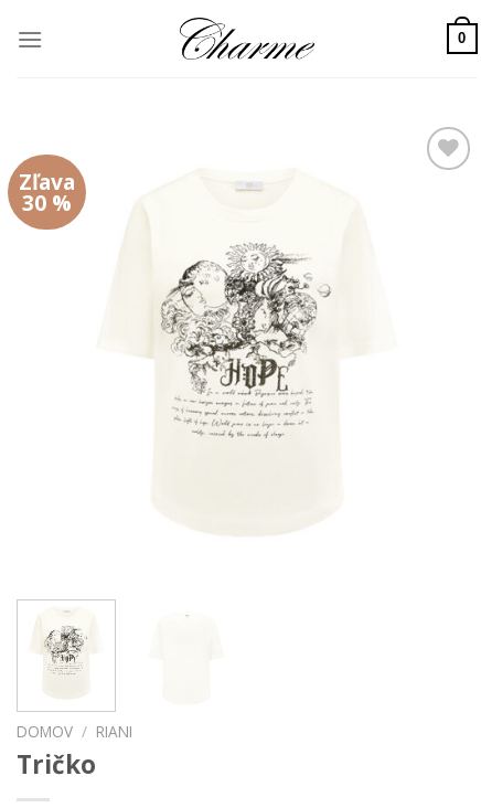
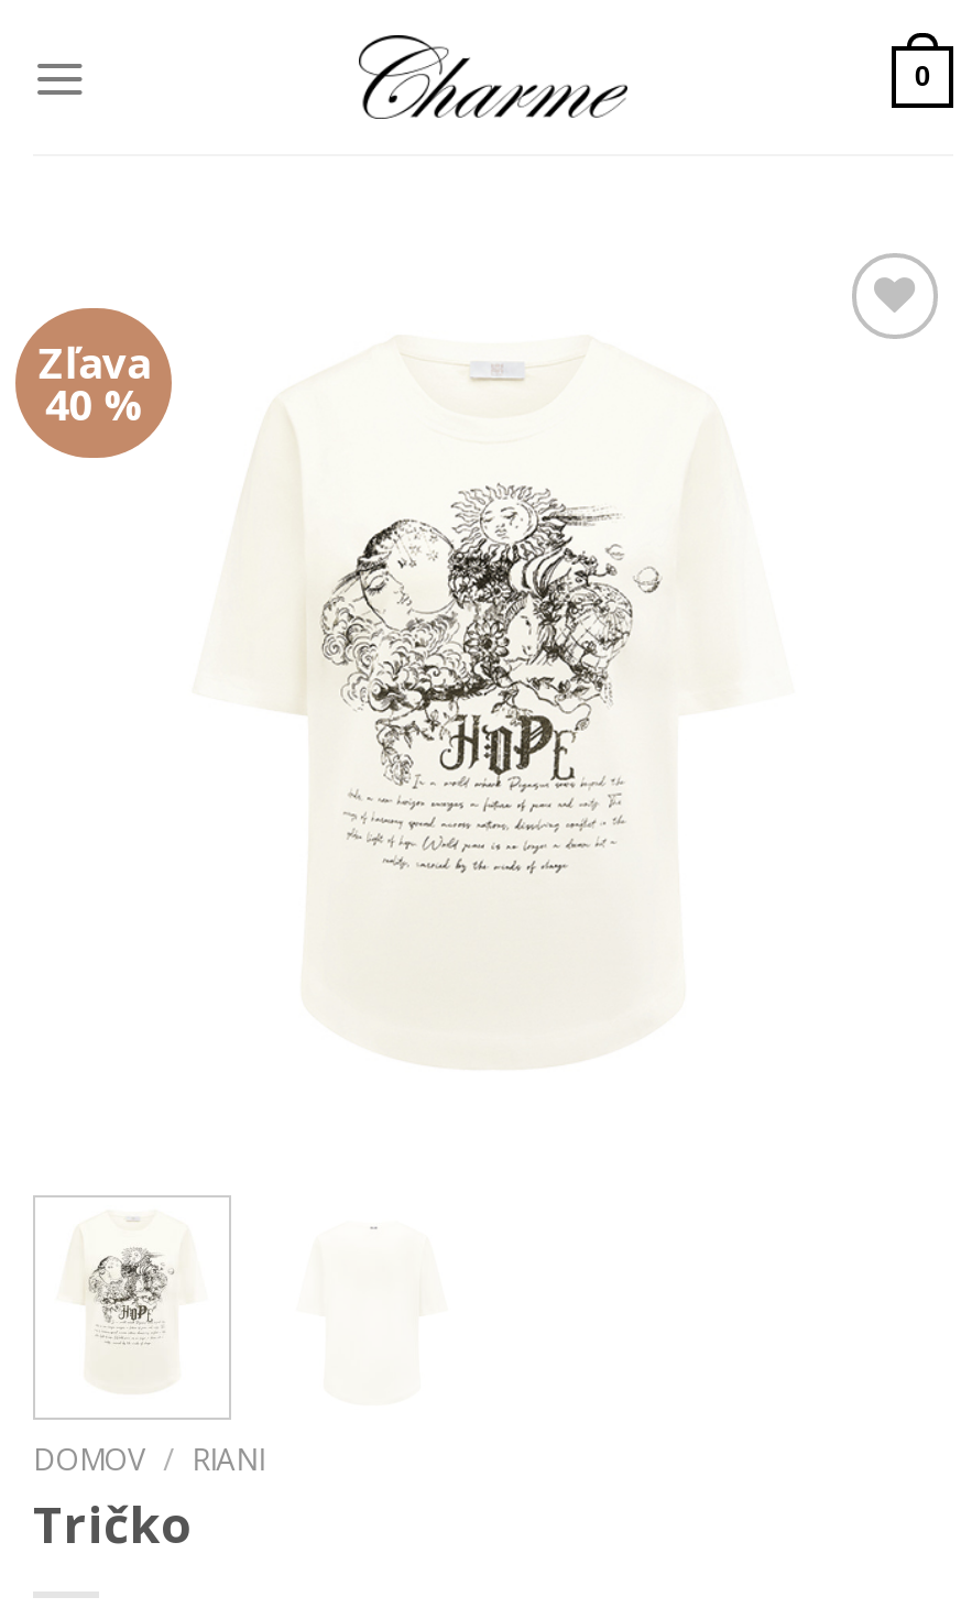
[22,188,72,217] 30 % -> [45,374,144,434] 40 %

